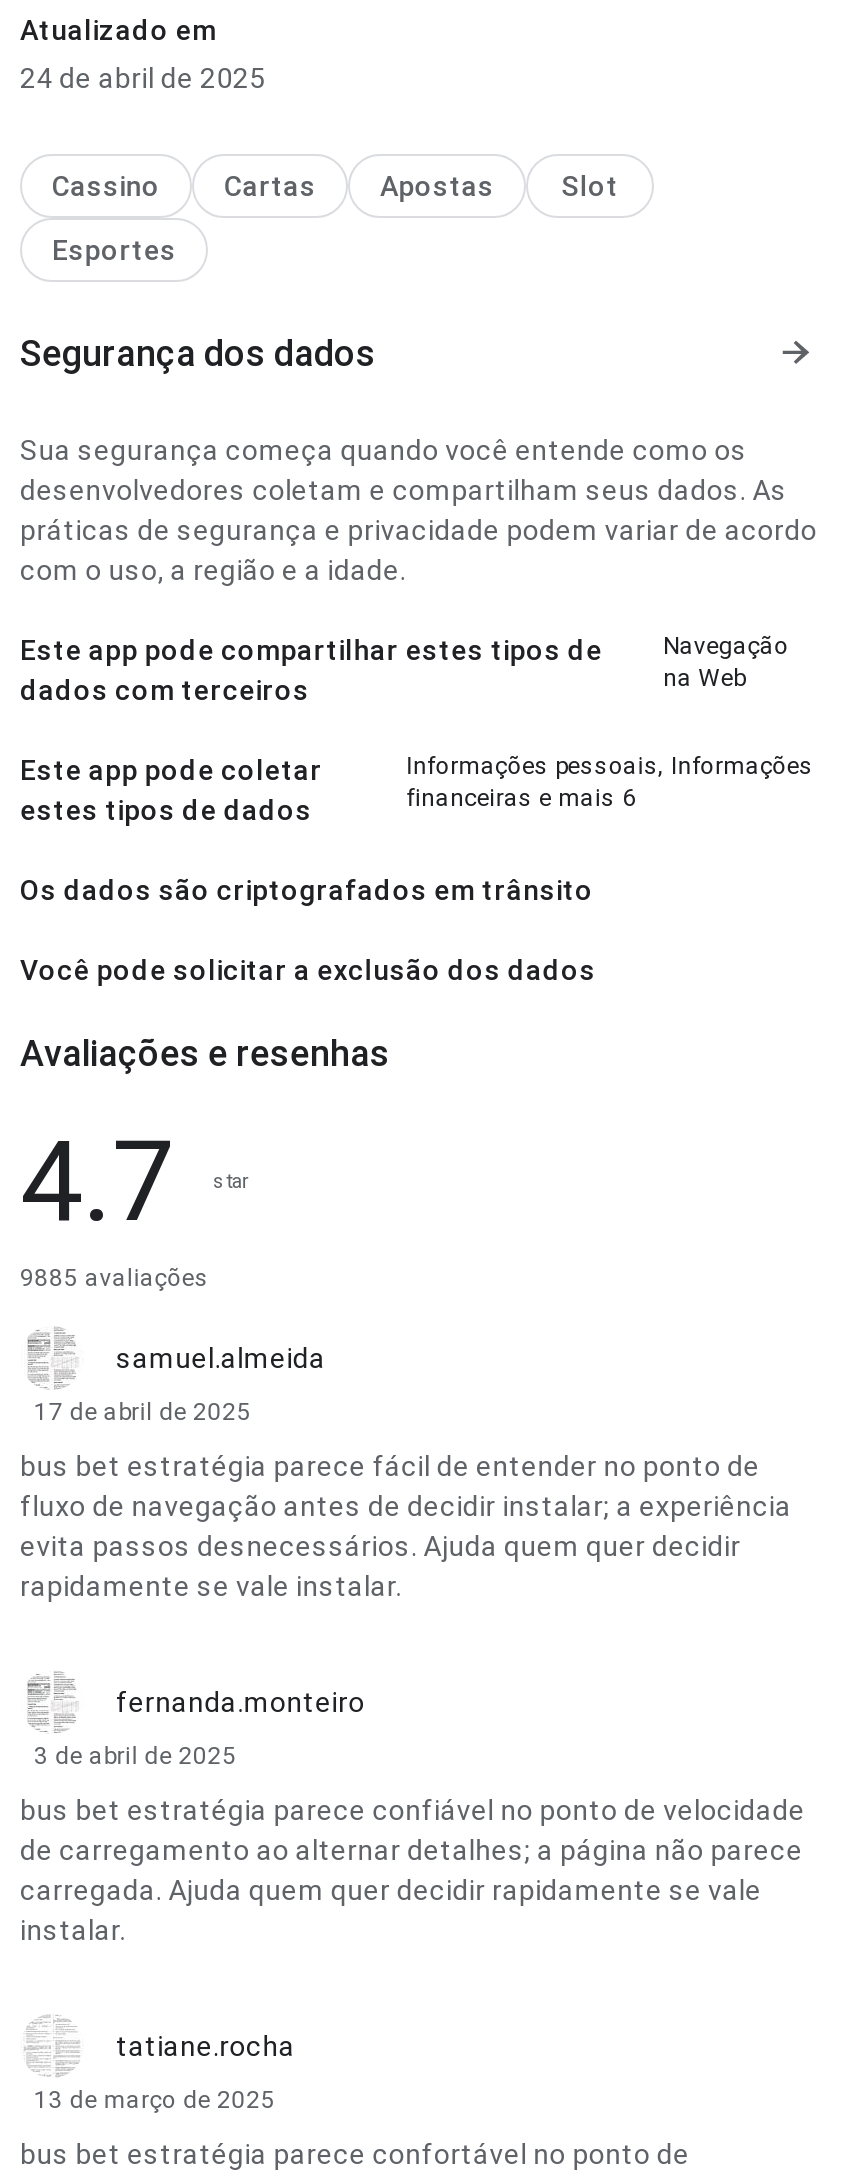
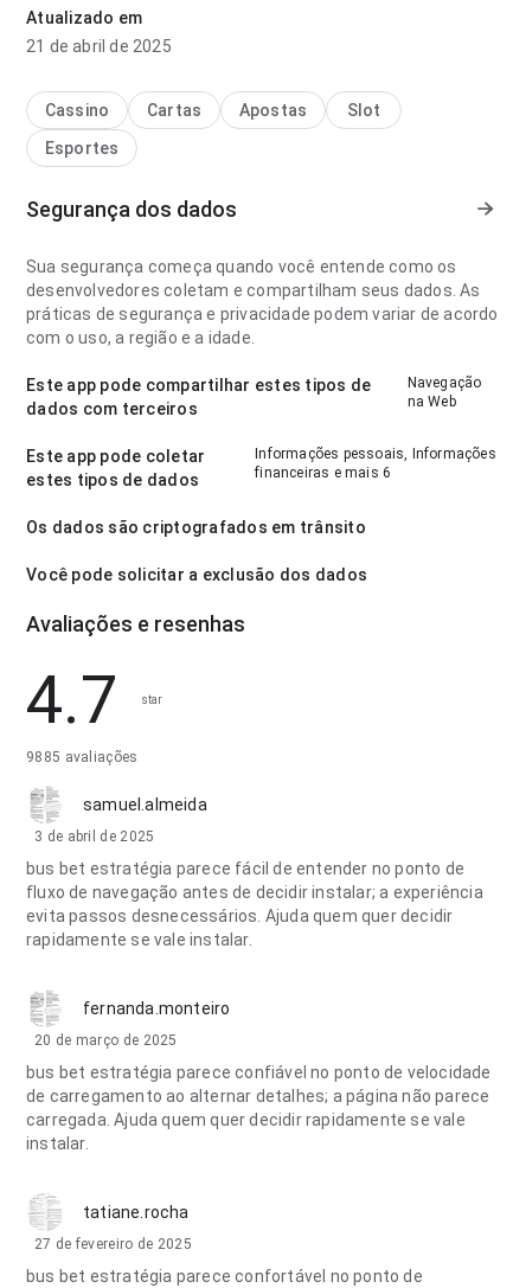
[20,62,266,94] 24 de abril de 2025 -> [26,37,172,56] 21 de abril de 2025
[34,1398,251,1426] 17 de abril de 2025 -> [34,828,154,845] 3 de abril de 2025
[34,1742,237,1770] 3 de abril de 2025 -> [34,1032,177,1049] 20 de março de 2025
[34,2086,275,2114] 13 de março de 2025 -> [34,1236,192,1252] 27 de fevereiro de 2025

